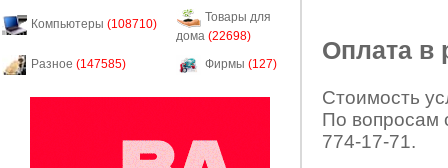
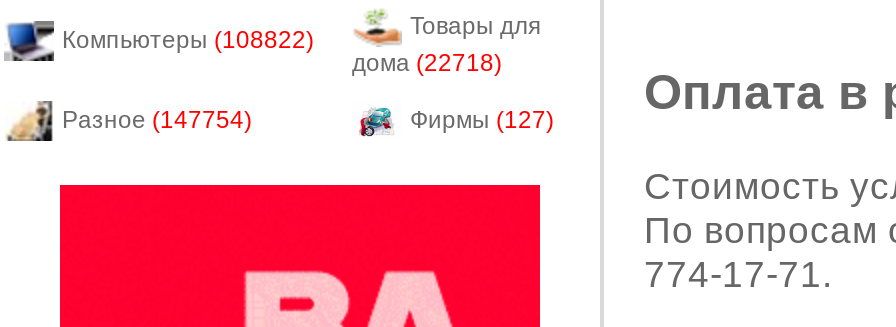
[31,17,157,31] Компьютеры (108710) -> [62,26,314,54] Компьютеры (108822)
[176,29,251,43] дома (22698) -> [352,49,502,77] дома (22718)
[31,57,126,71] Разное (147585) -> [62,106,252,134] Разное (147754)

